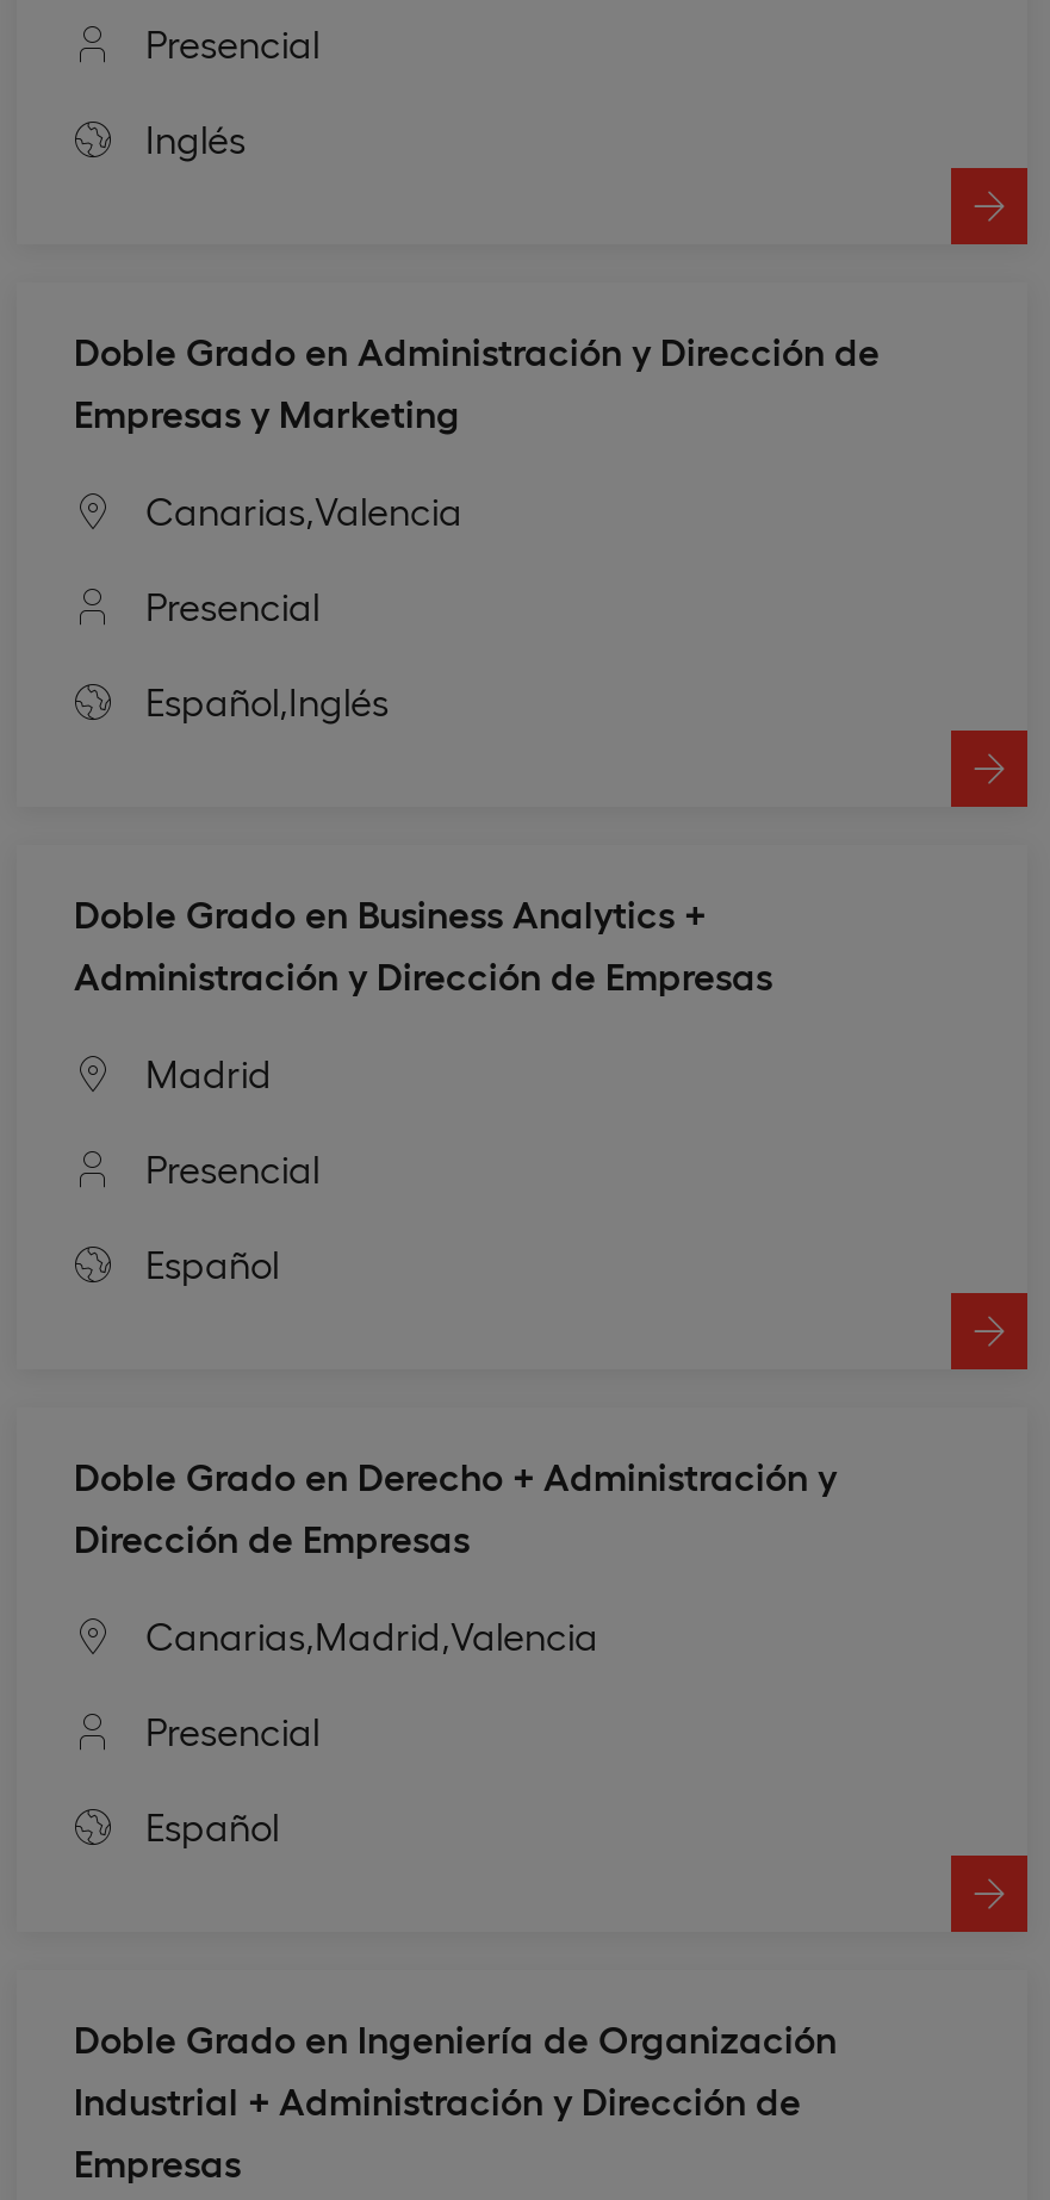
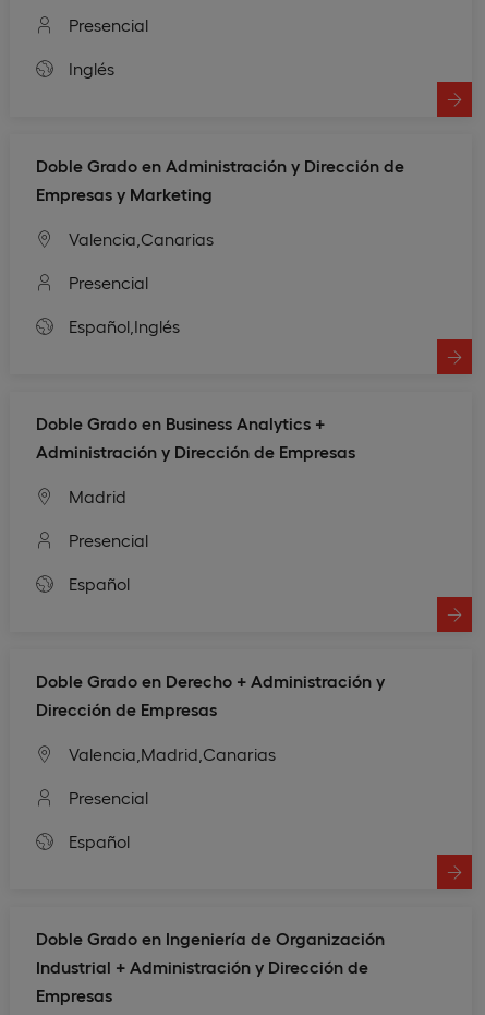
[145,486,462,532] Canarias,Valencia -> [69,228,214,248] Valencia,Canarias
[145,1611,598,1657] Canarias,Madrid,Valencia -> [69,743,276,763] Valencia,Madrid,Canarias

